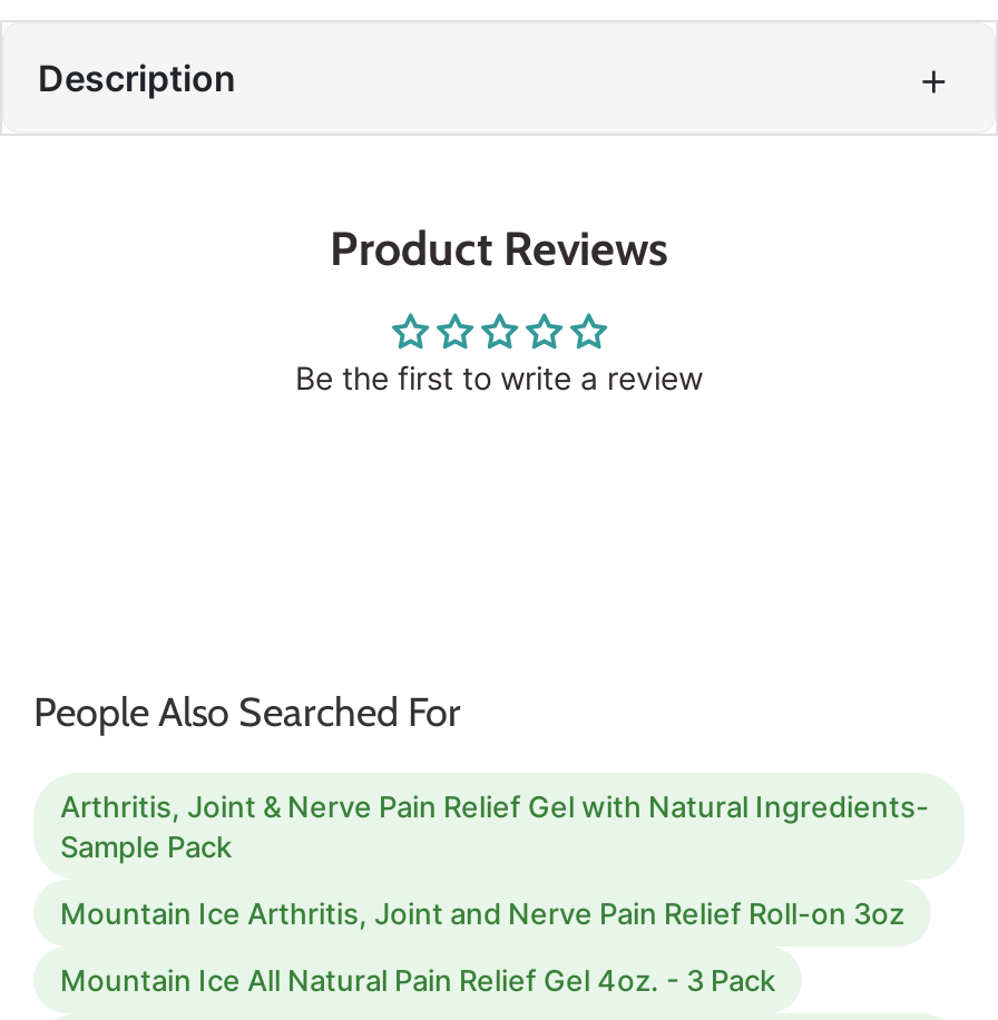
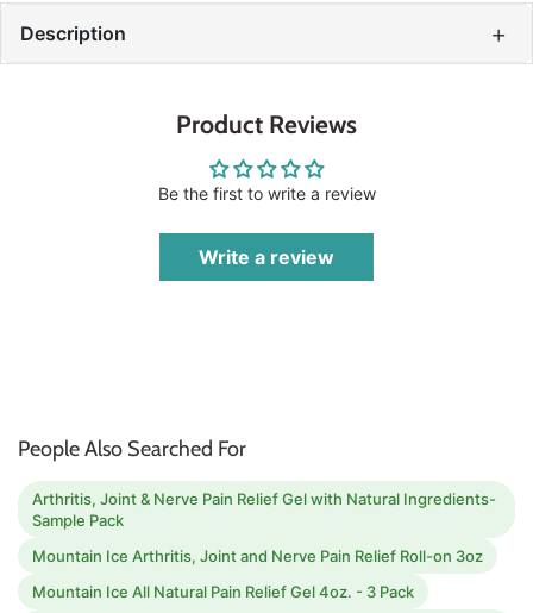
none -> [199,245,334,269] Write a review

